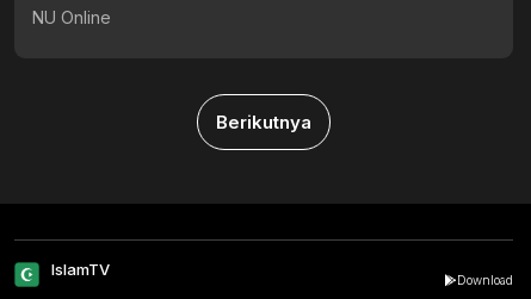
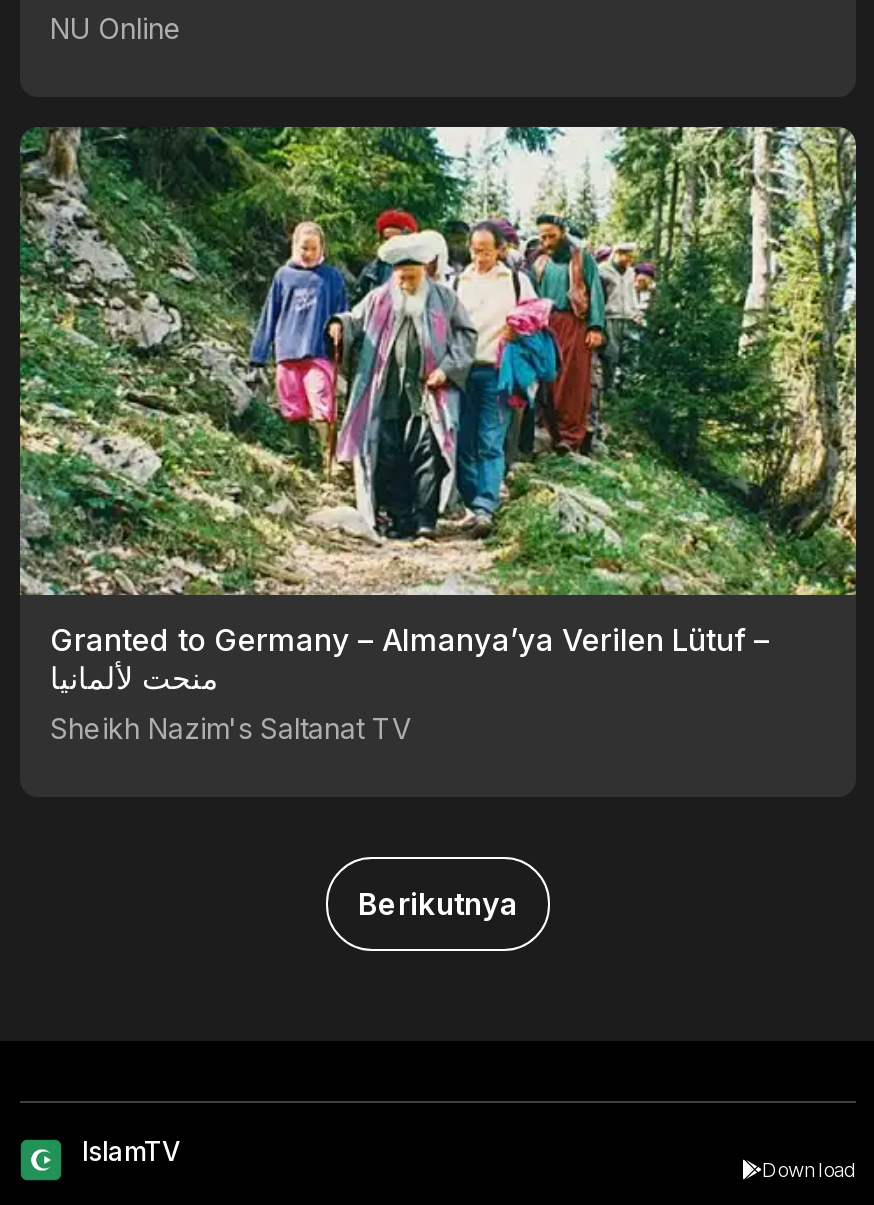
none -> [18,125,858,744] [image] | Granted to Germany – Almanya’ya Verilen Lütuf – | منحت لألمانيا | Sheikh Nazim's Saltanat TV

